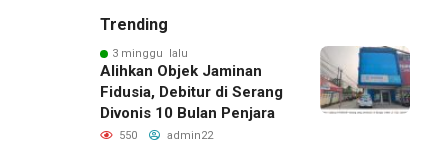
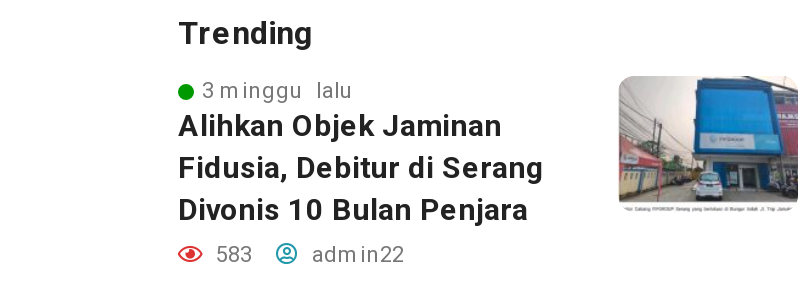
[116,129,137,142] 550 -> [210,243,252,269] 583

